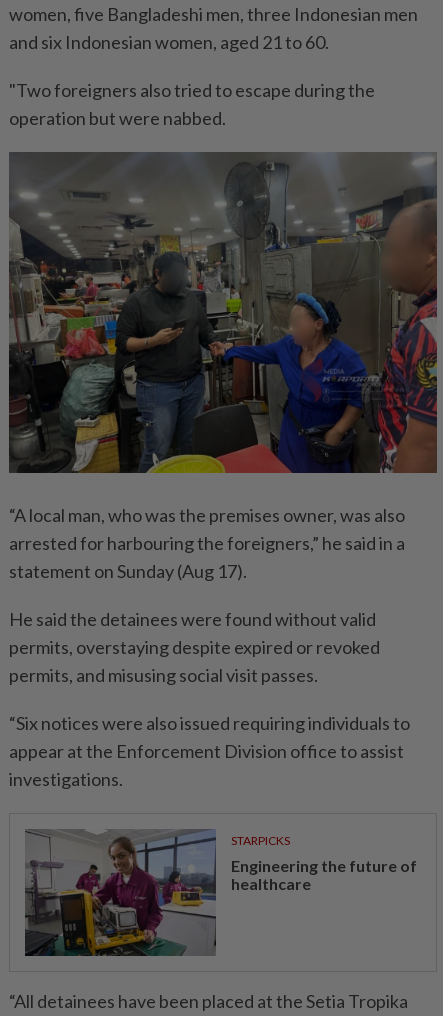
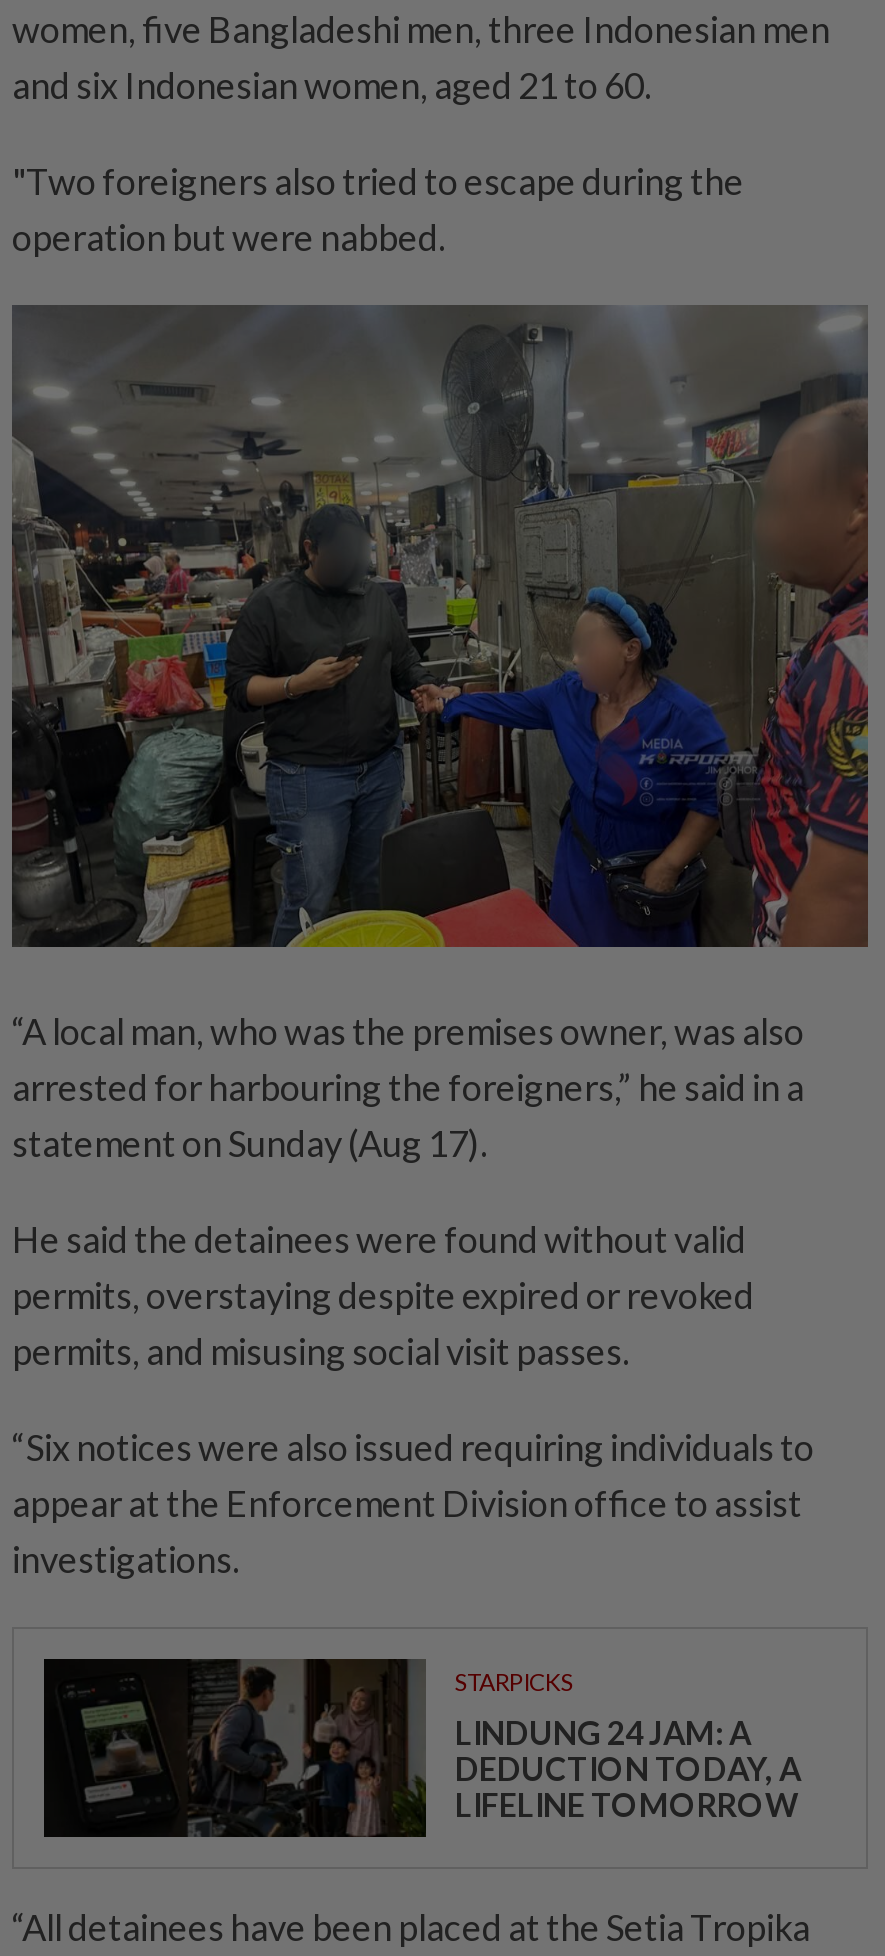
[24,829,416,957] [image] | Engineering the future of | healthcare -> [42,1656,801,1838] [image] | LINDUNG 24 JAM: A | DEDUCTION TODAY, A | LIFELINE TOMORROW

